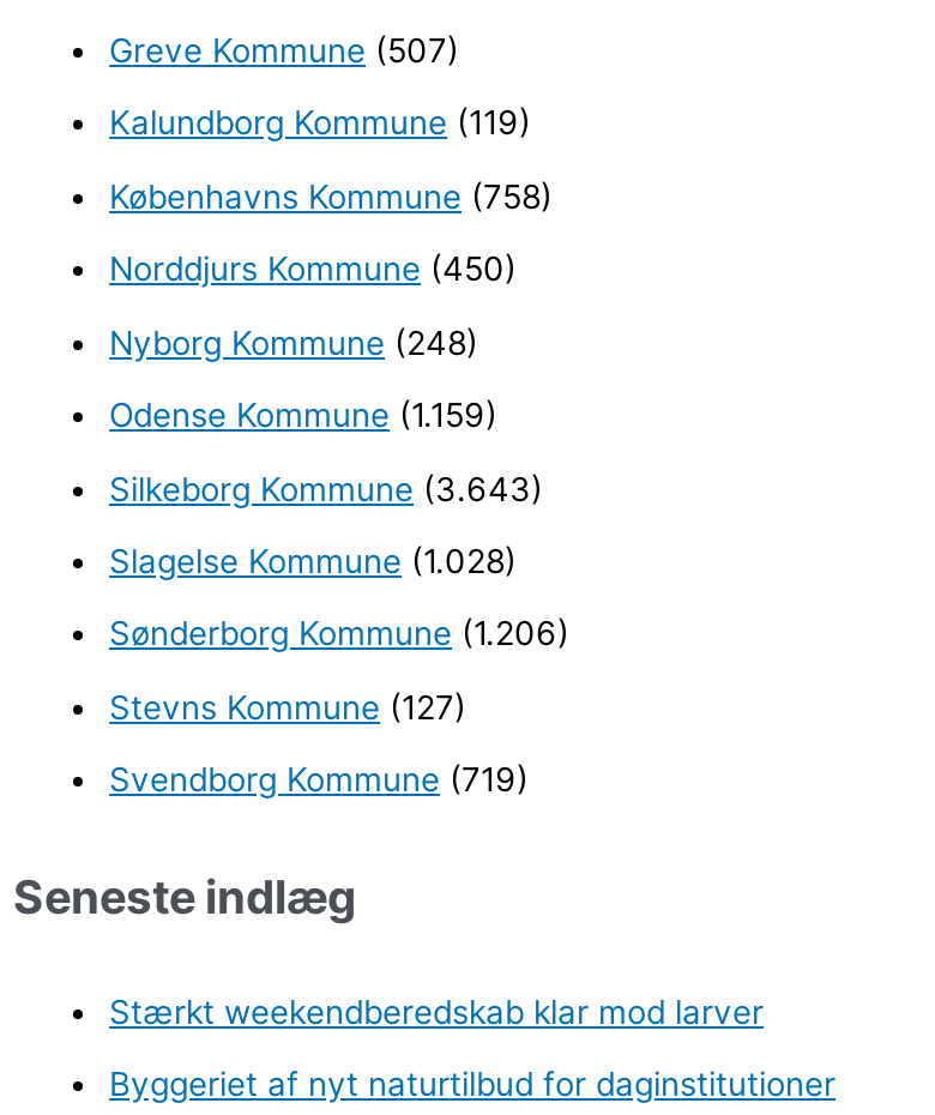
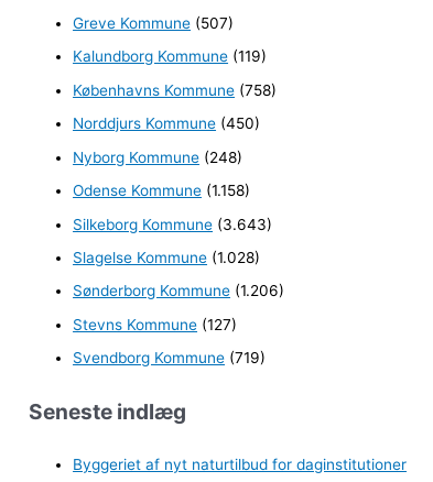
[109,396,497,434] Odense Kommune (1.159) -> [73,182,250,199] Odense Kommune (1.158)
[109,992,764,1031] Stærkt weekendberedskab klar mod larver -> none

